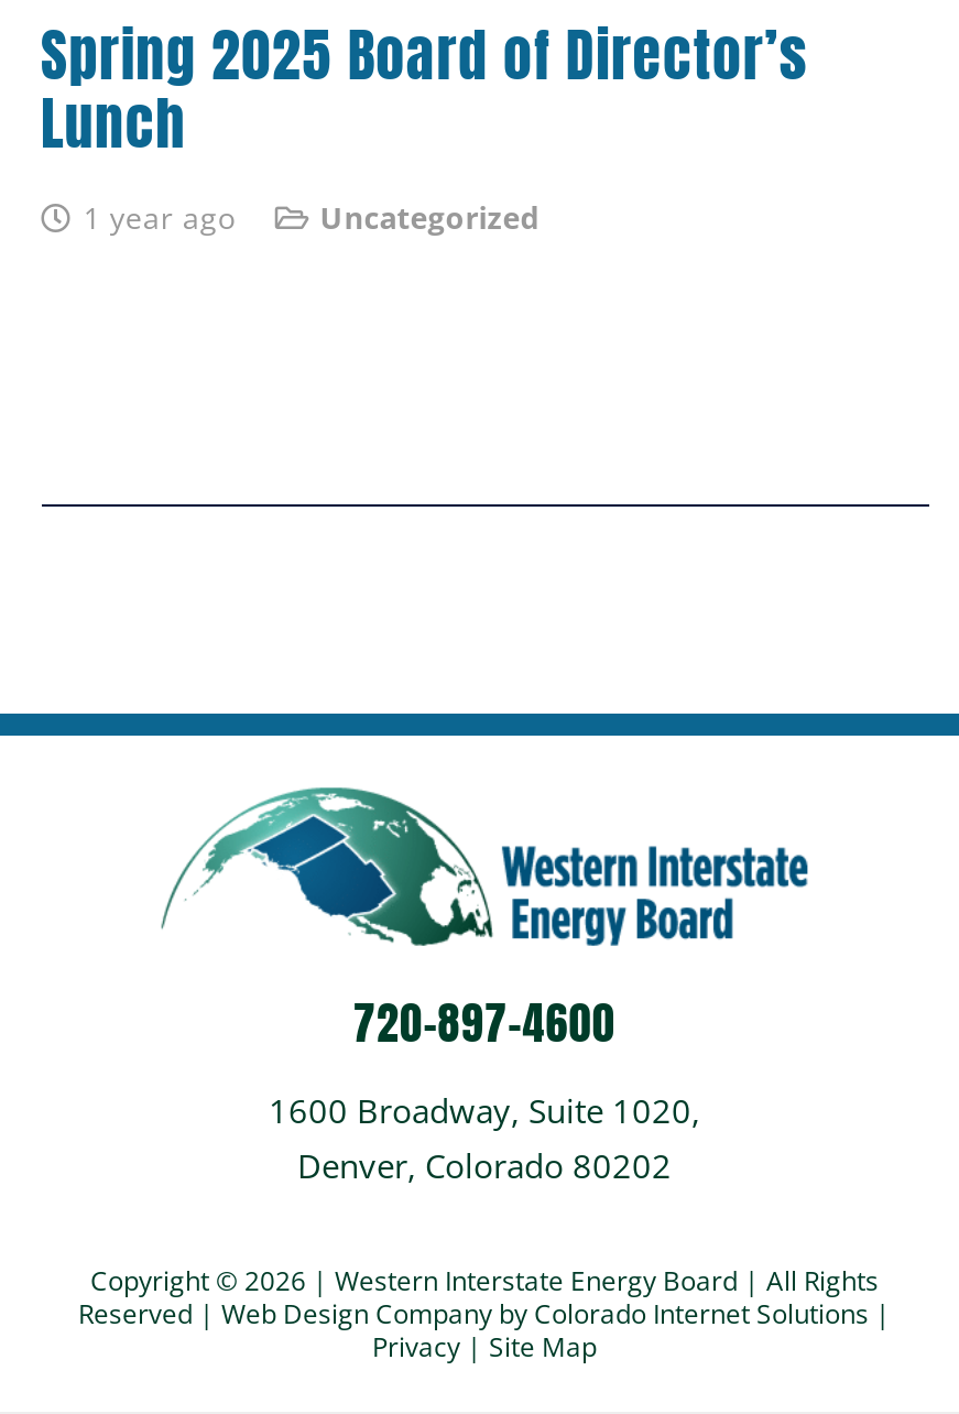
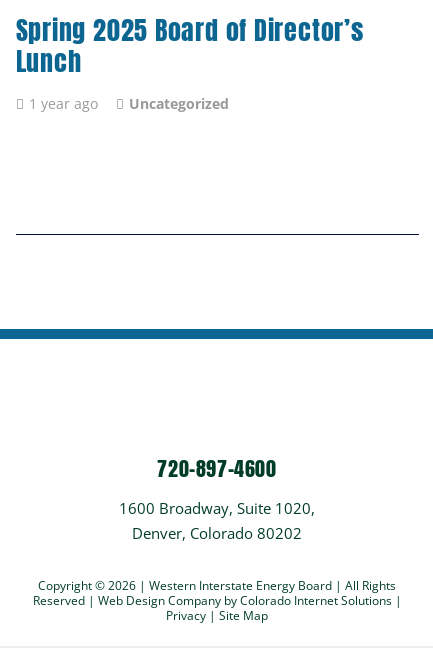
[161,786,810,949] [image] -> none

